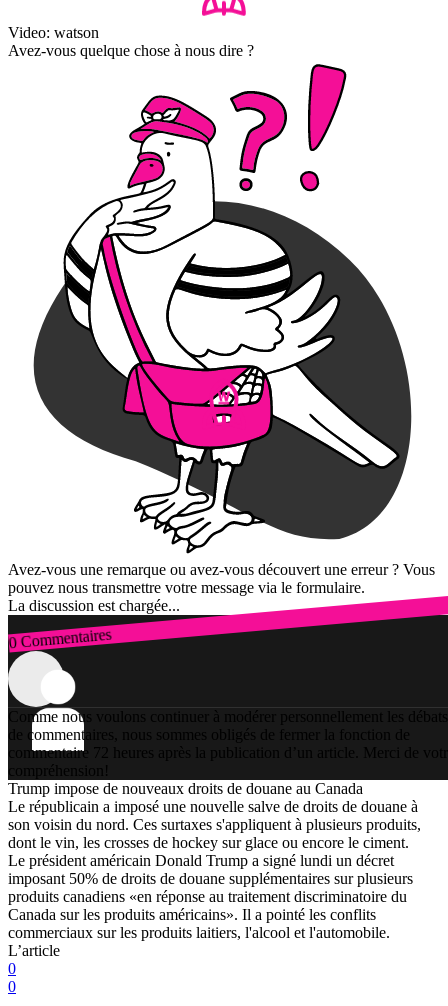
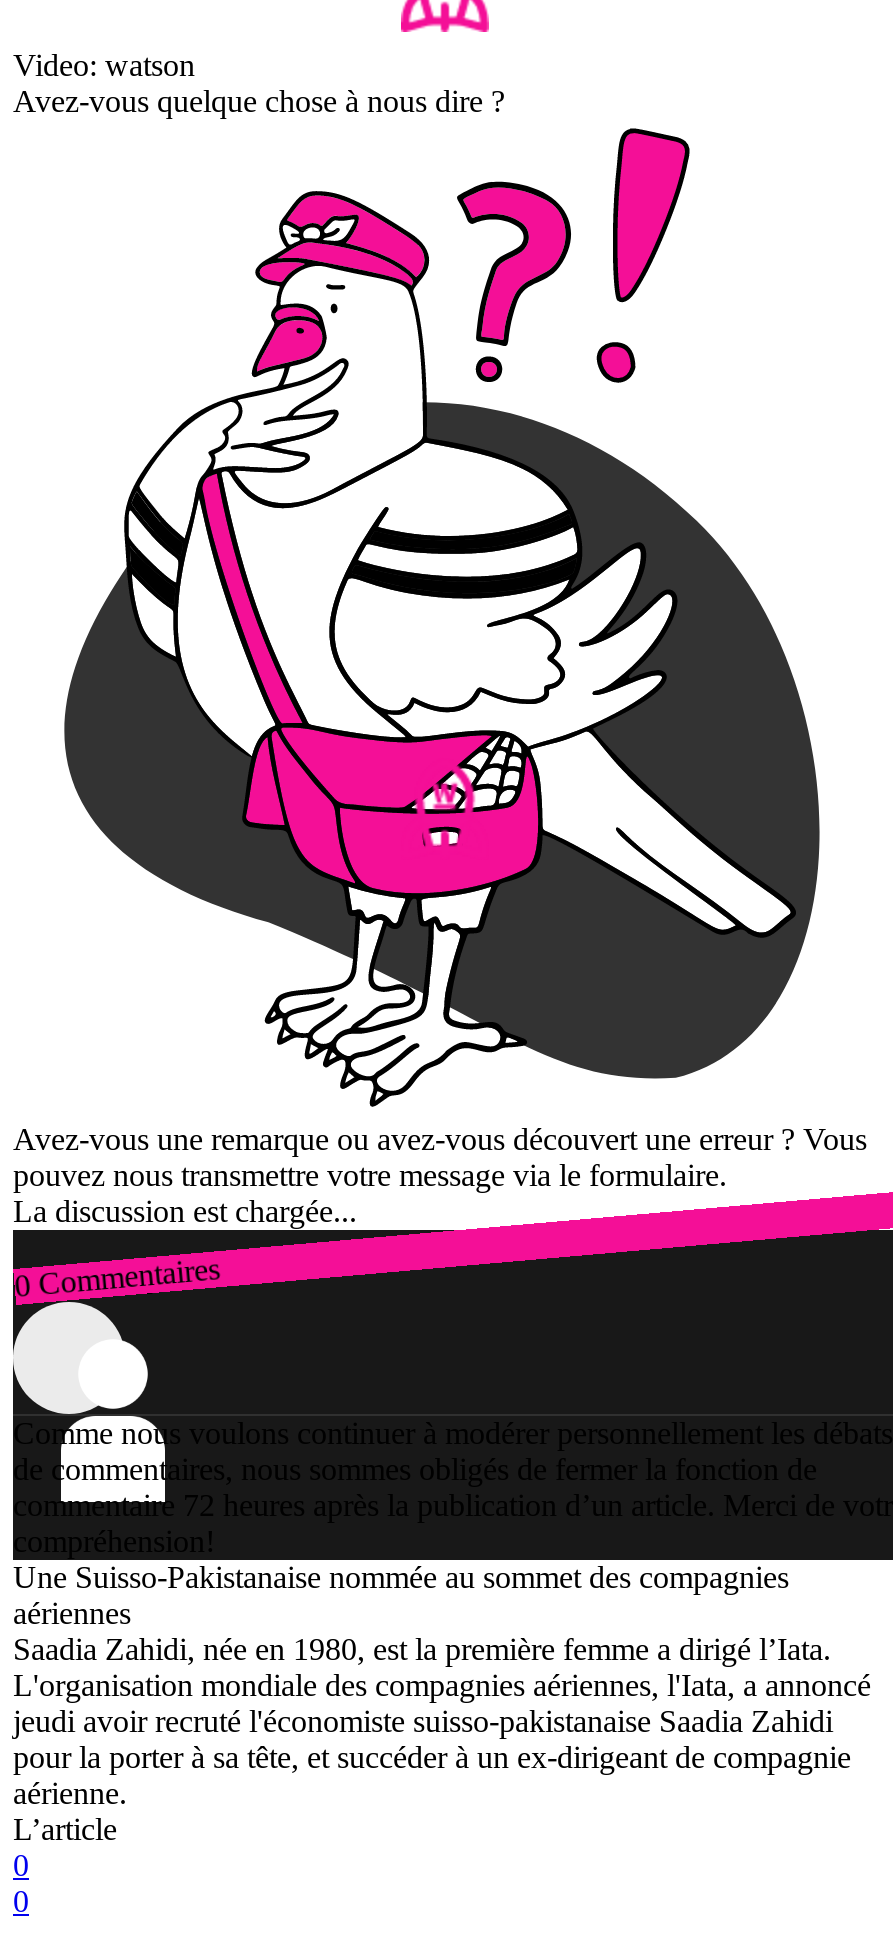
[8,780,421,941] Trump impose de nouveaux droits de douane au Canada | Le républicain a imposé une nouvelle salve de droits de douane à | son voisin du nord. Ces surtaxes s'appliquent à plusieurs produits, | dont le vin, les crosses de hockey sur glace ou encore le ciment. | Le président américain Donald Trump a signé lundi un décret | imposant 50% de droits de douane supplémentaires sur plusieurs | produits canadiens «en réponse au traitement discriminatoire du | Canada sur les produits américains». Il a pointé les conflits | commerciaux sur les produits laitiers, l'alcool et l'automobile. -> [13,1561,871,1811] Une Suisso-Pakistanaise nommée au sommet des compagnies | aériennes | Saadia Zahidi, née en 1980, est la première femme a dirigé l’Iata. | L'organisation mondiale des compagnies aériennes, l'Iata, a annoncé | jeudi avoir recruté l'économiste suisso-pakistanaise Saadia Zahidi | pour la porter à sa tête, et succéder à un ex-dirigeant de compagnie | aérienne.

